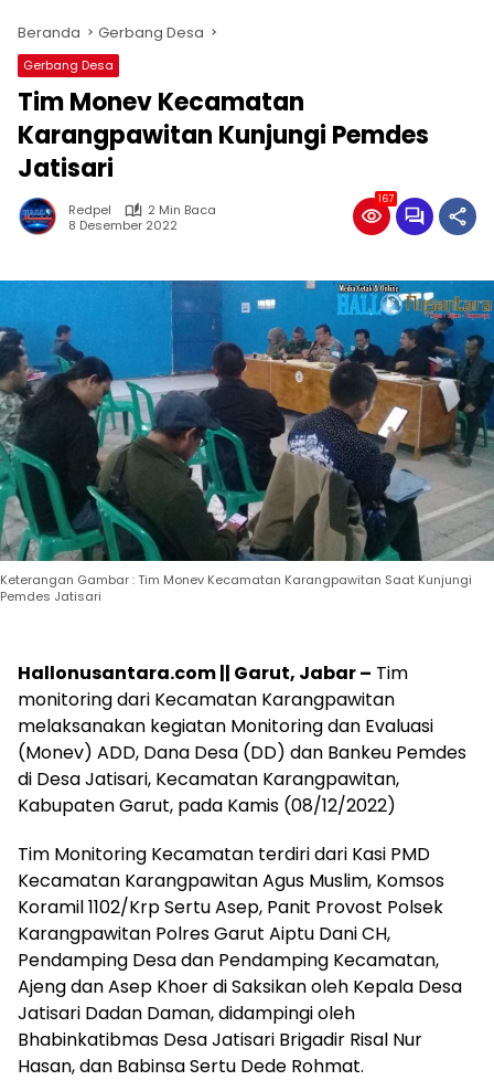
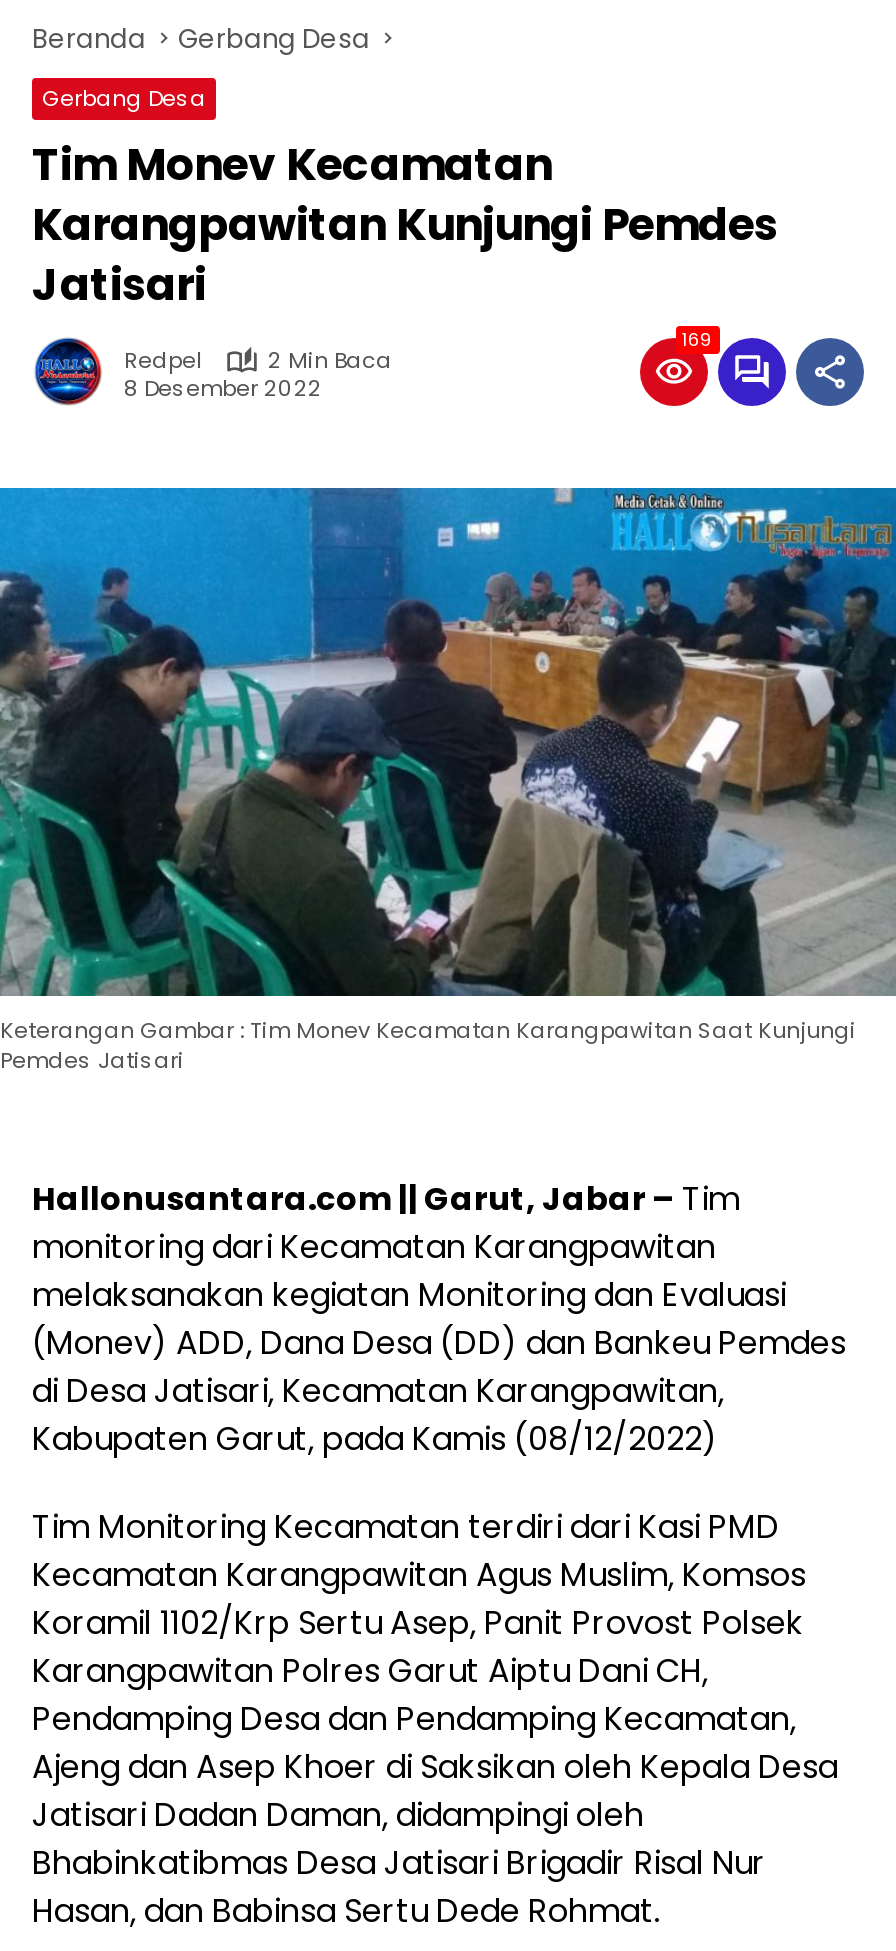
[378,192,394,205] 167 -> [682,328,714,352] 169

